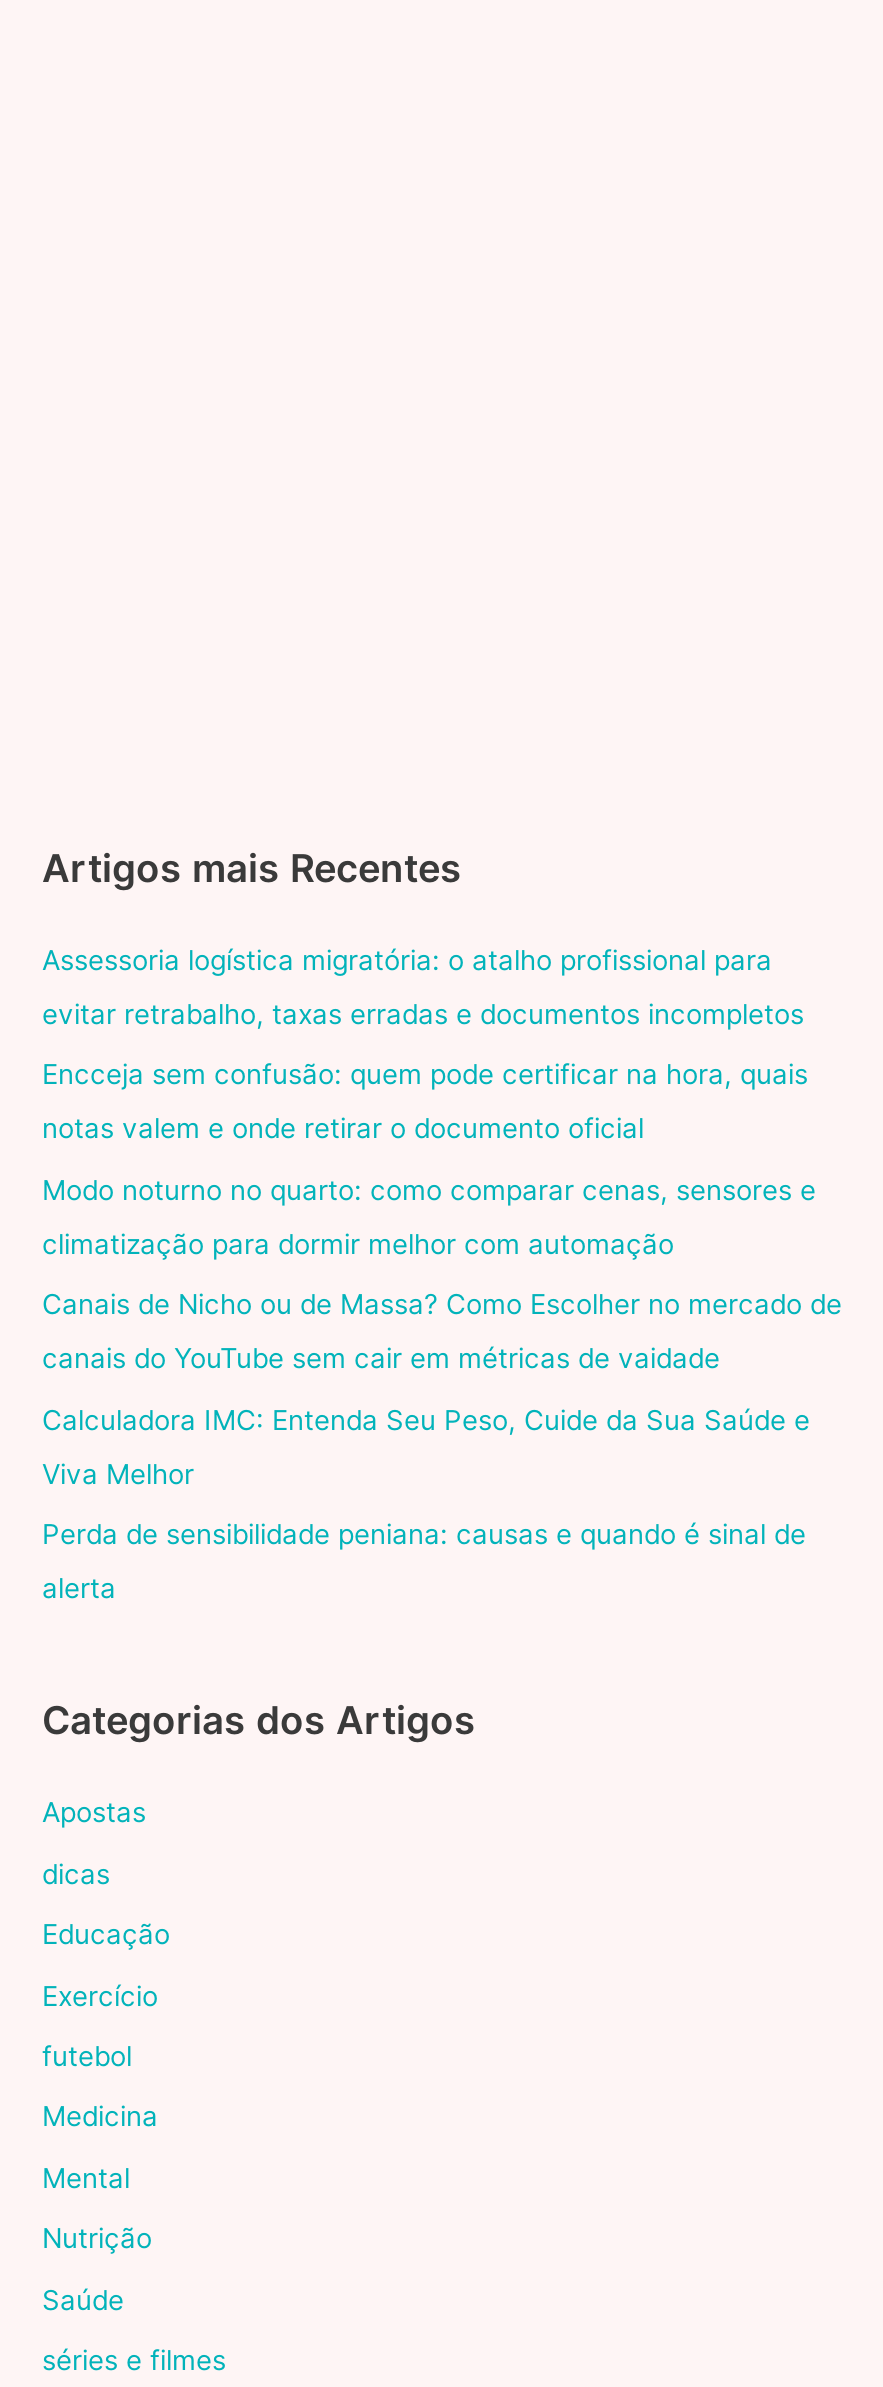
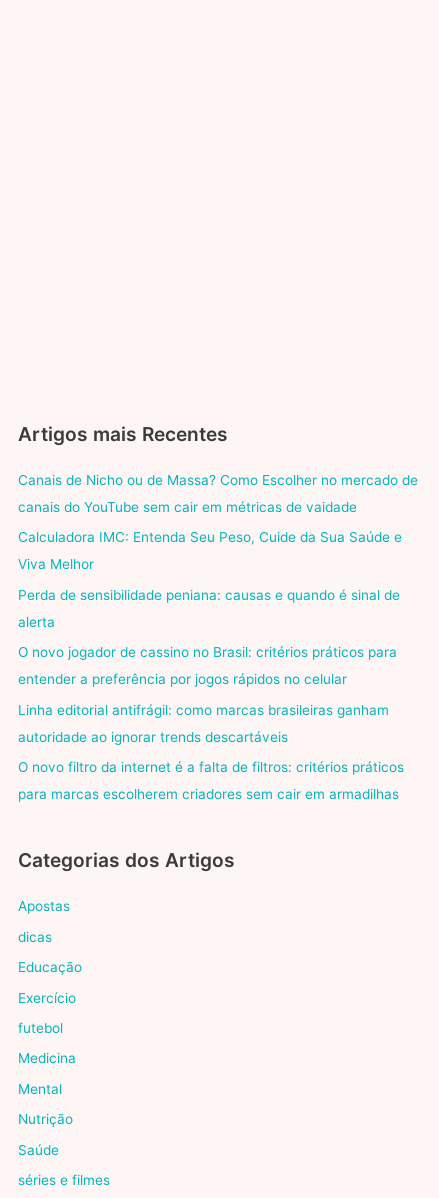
[42,944,816,1260] Assessoria logística migratória: o atalho profissional para | evitar retrabalho, taxas erradas e documentos incompletos | Encceja sem confusão: quem pode certificar na hora, quais | notas valem e onde retirar o documento oficial | Modo noturno no quarto: como comparar cenas, sensores e | climatização para dormir melhor com automação -> none
moved [42,1288,842,1604] -> [18,472,418,630]: Canais de Nicho ou de Massa? Como Escolher no mercado de | canais do YouTube sem cair em métricas de vaidade | Calculadora IMC: Entenda Seu Peso, Cuide da Sua Saúde e | Viva Melhor | Perda de sensibilidade peniana: causas e quando é sinal de | alerta
none -> [18,644,404,802] O novo jogador de cassino no Brasil: critérios práticos para | entender a preferência por jogos rápidos no celular | Linha editorial antifrágil: como marcas brasileiras ganham | autoridade ao ignorar trends descartáveis | O novo filtro da internet é a falta de filtros: critérios práticos | para marcas escolherem criadores sem cair em armadilhas

